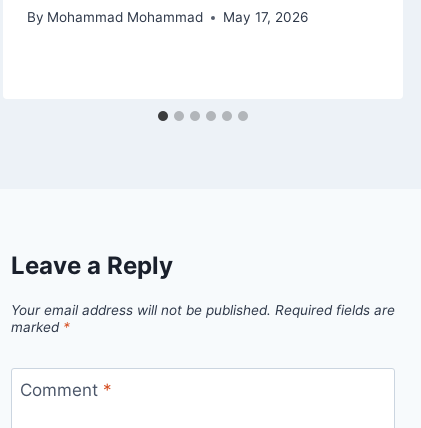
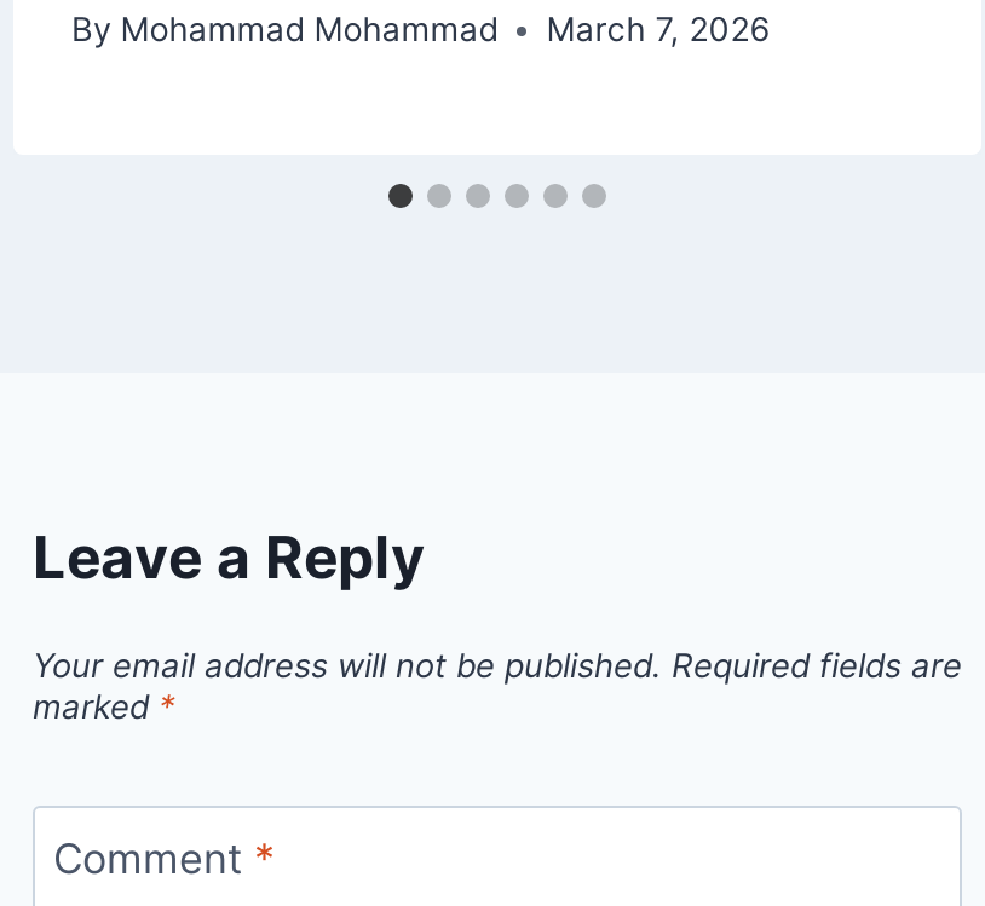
[27,9,308,25] By Mohammad Mohammad May 17, 2026 -> [71,11,769,49] By Mohammad Mohammad March 7, 2026

